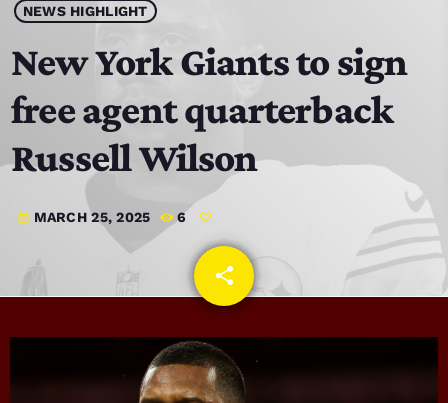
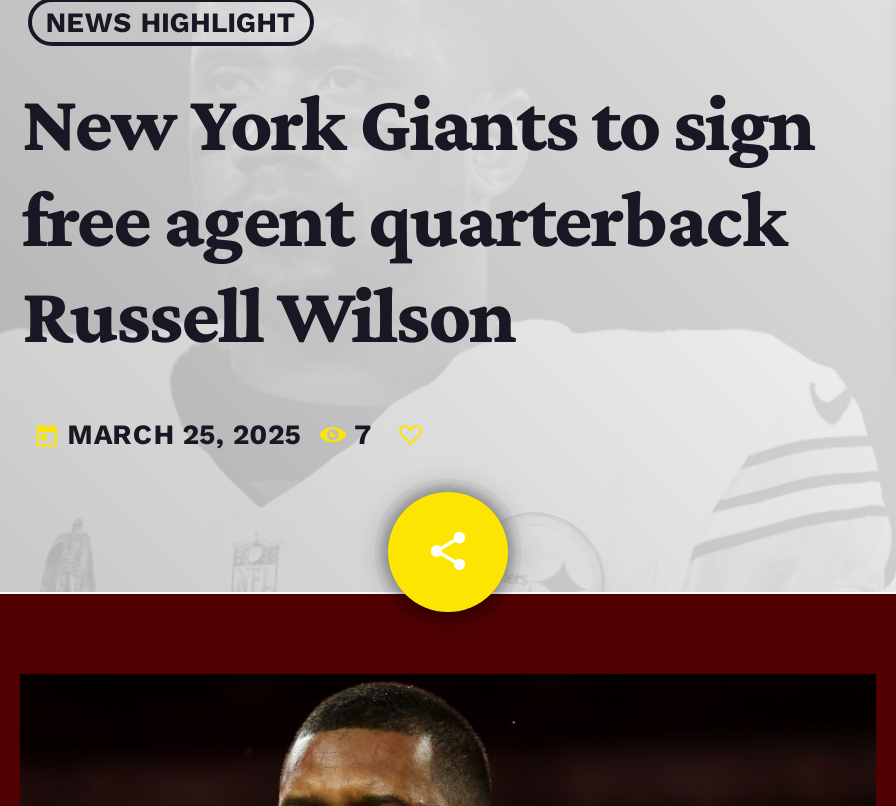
[177,209,191,225] 6 -> [354,418,381,450] 7

